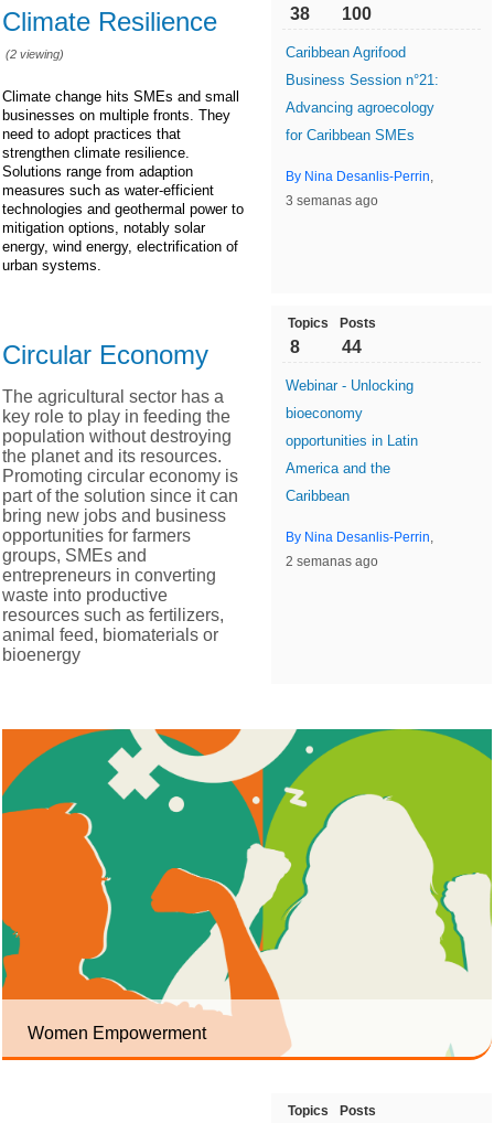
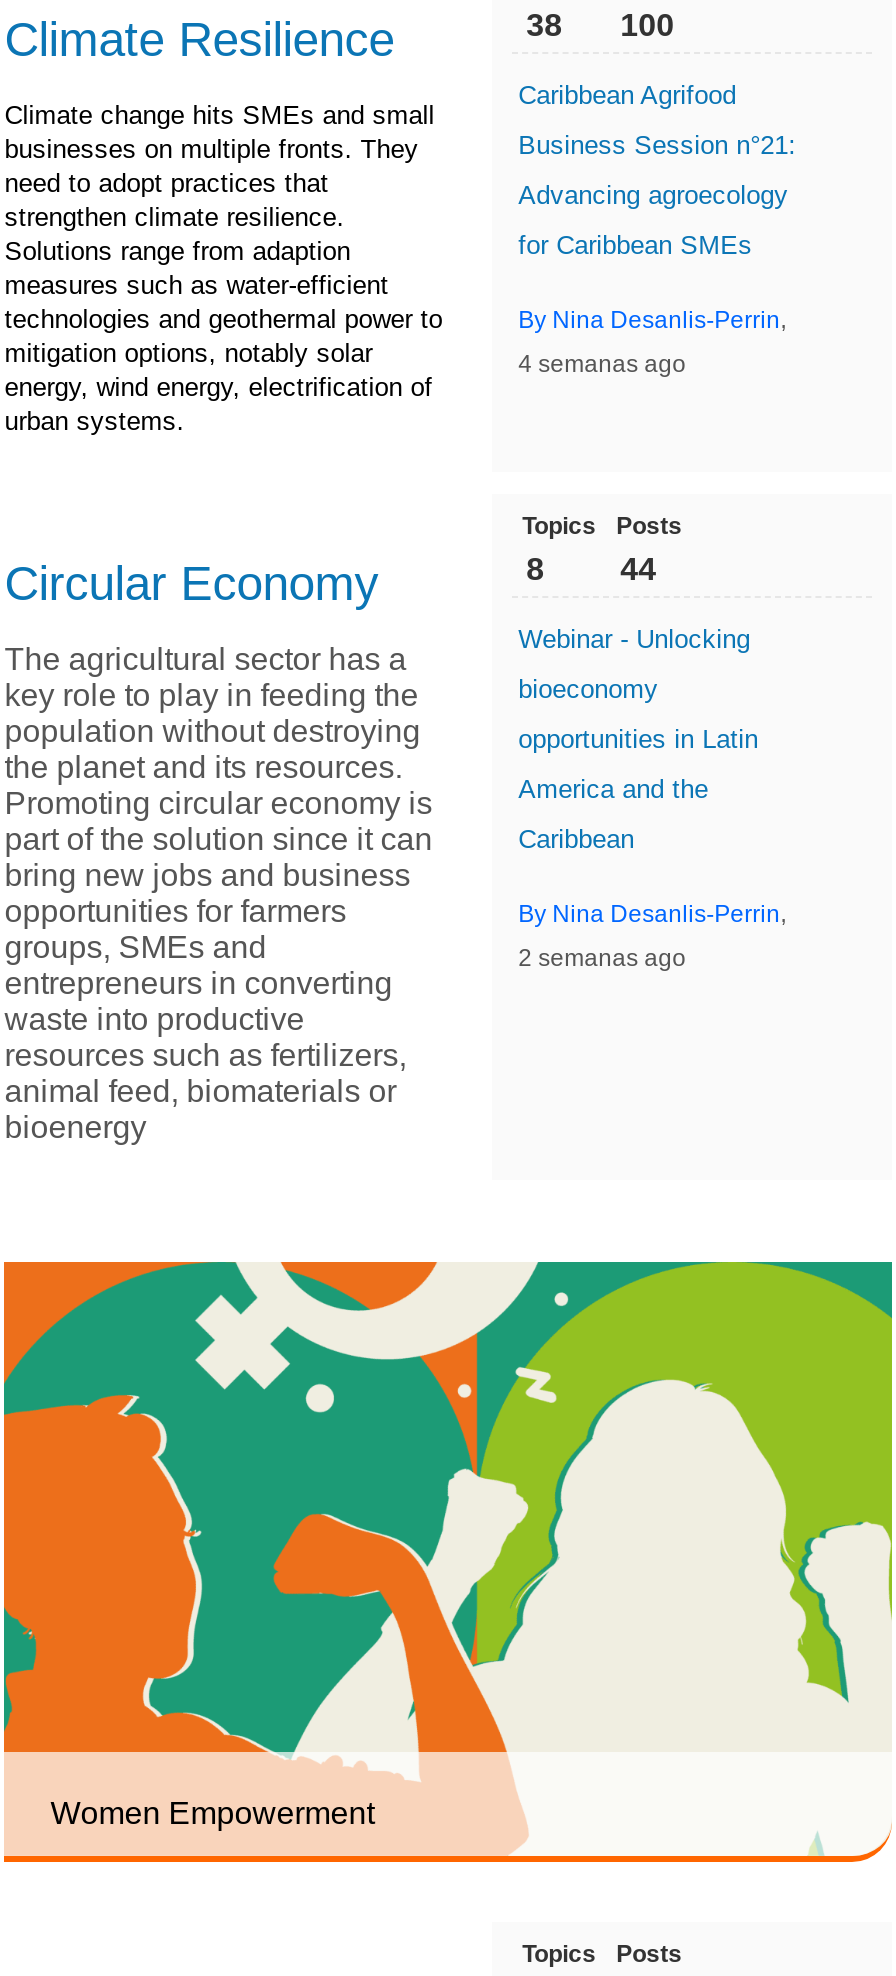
[6,47,64,60] (2 viewing) -> none
[286,193,378,208] 3 semanas ago -> [518,350,686,378] 4 semanas ago

